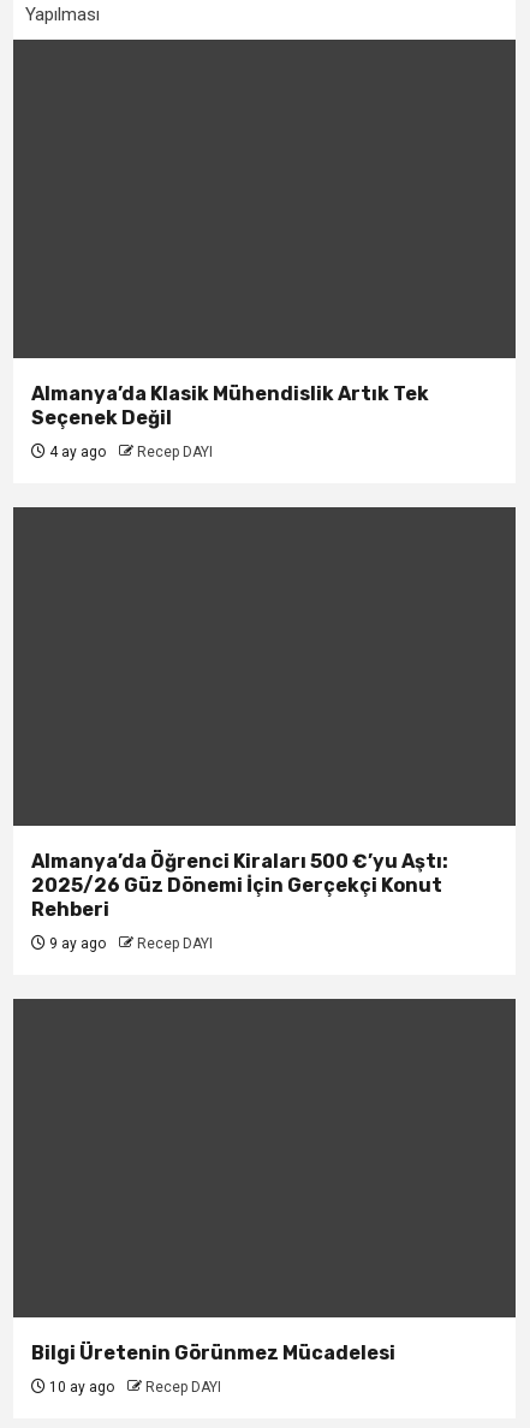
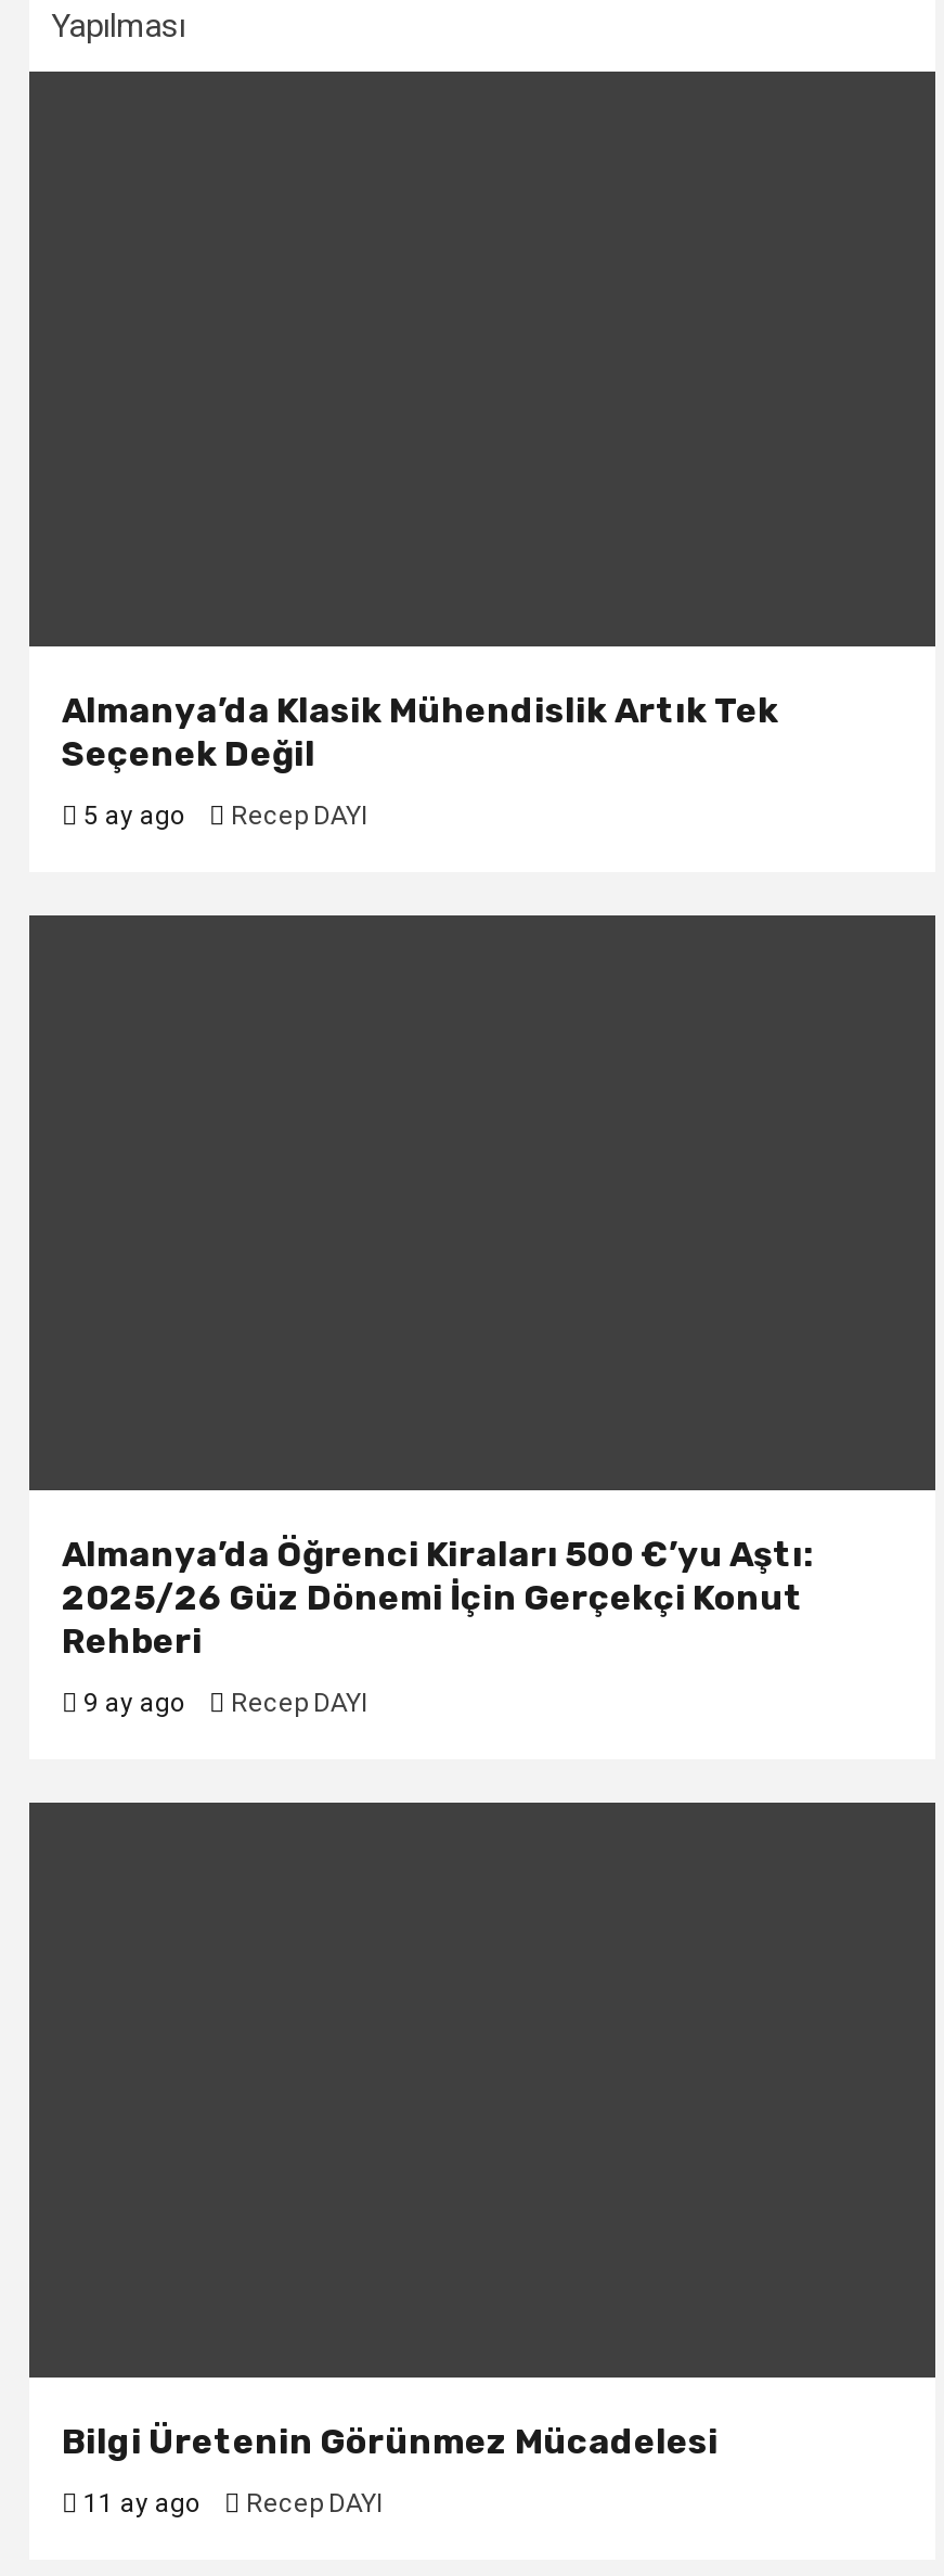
[46,444,213,460] 4 ay ago Recep DAYI -> [77,800,367,831] 5 ay ago Recep DAYI
[46,1379,221,1396] 10 ay ago Recep DAYI -> [77,2488,383,2519] 11 ay ago Recep DAYI

